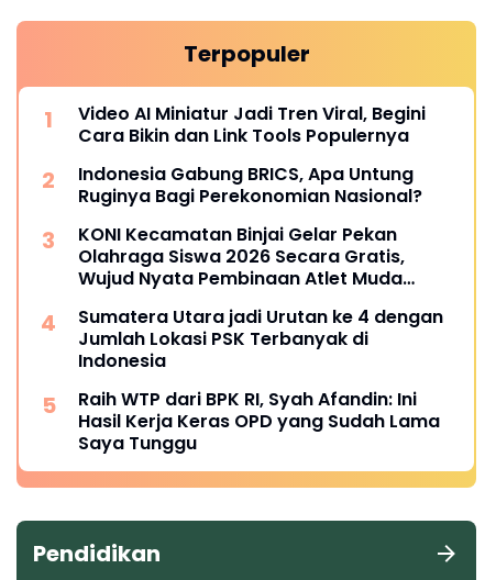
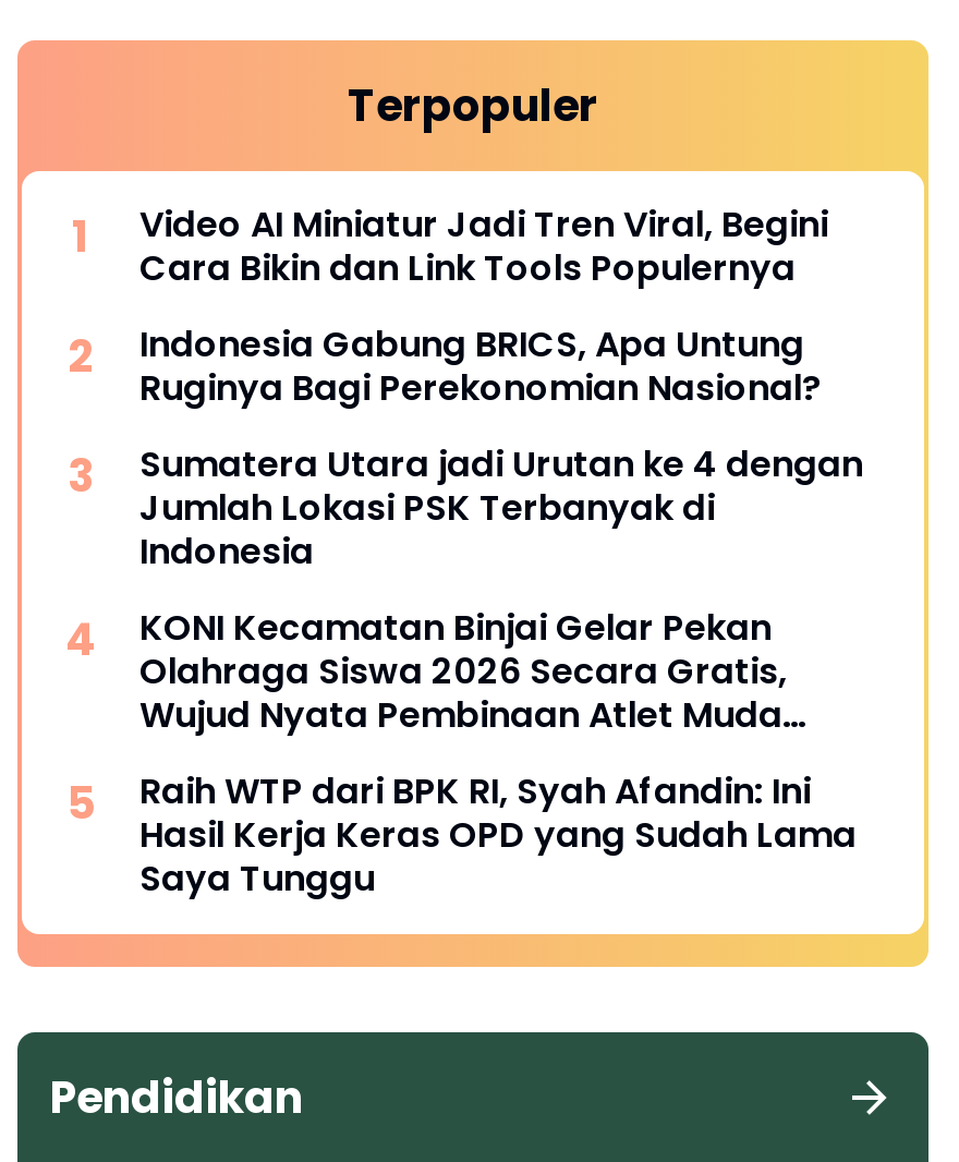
moved [78,221,405,291] -> [139,603,787,740]: KONI Kecamatan Binjai Gelar Pekan | Olahraga Siswa 2026 Secara Gratis, | Wujud Nyata Pembinaan Atlet Muda
moved [78,304,443,373] -> [139,440,863,577]: Sumatera Utara jadi Urutan ke 4 dengan | Jumlah Lokasi PSK Terbanyak di | Indonesia

